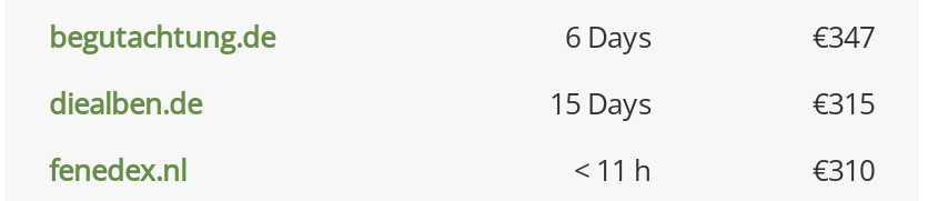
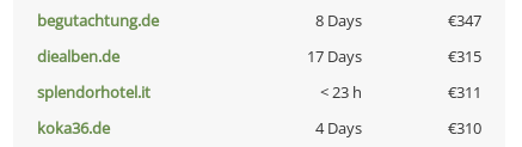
[565,17,652,57] 6 Days -> [315,10,361,31] 8 Days
[549,83,652,123] 15 Days -> [306,45,361,67] 17 Days
[49,150,652,190] fenedex.nl | < 11 h -> [37,81,481,139] splendorhotel.it | < 23 h | €311 | koka36.de | 4 Days

